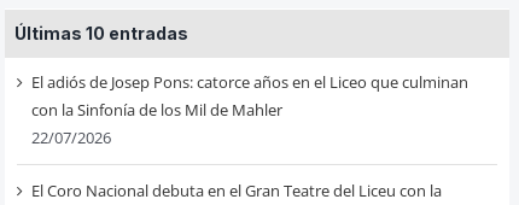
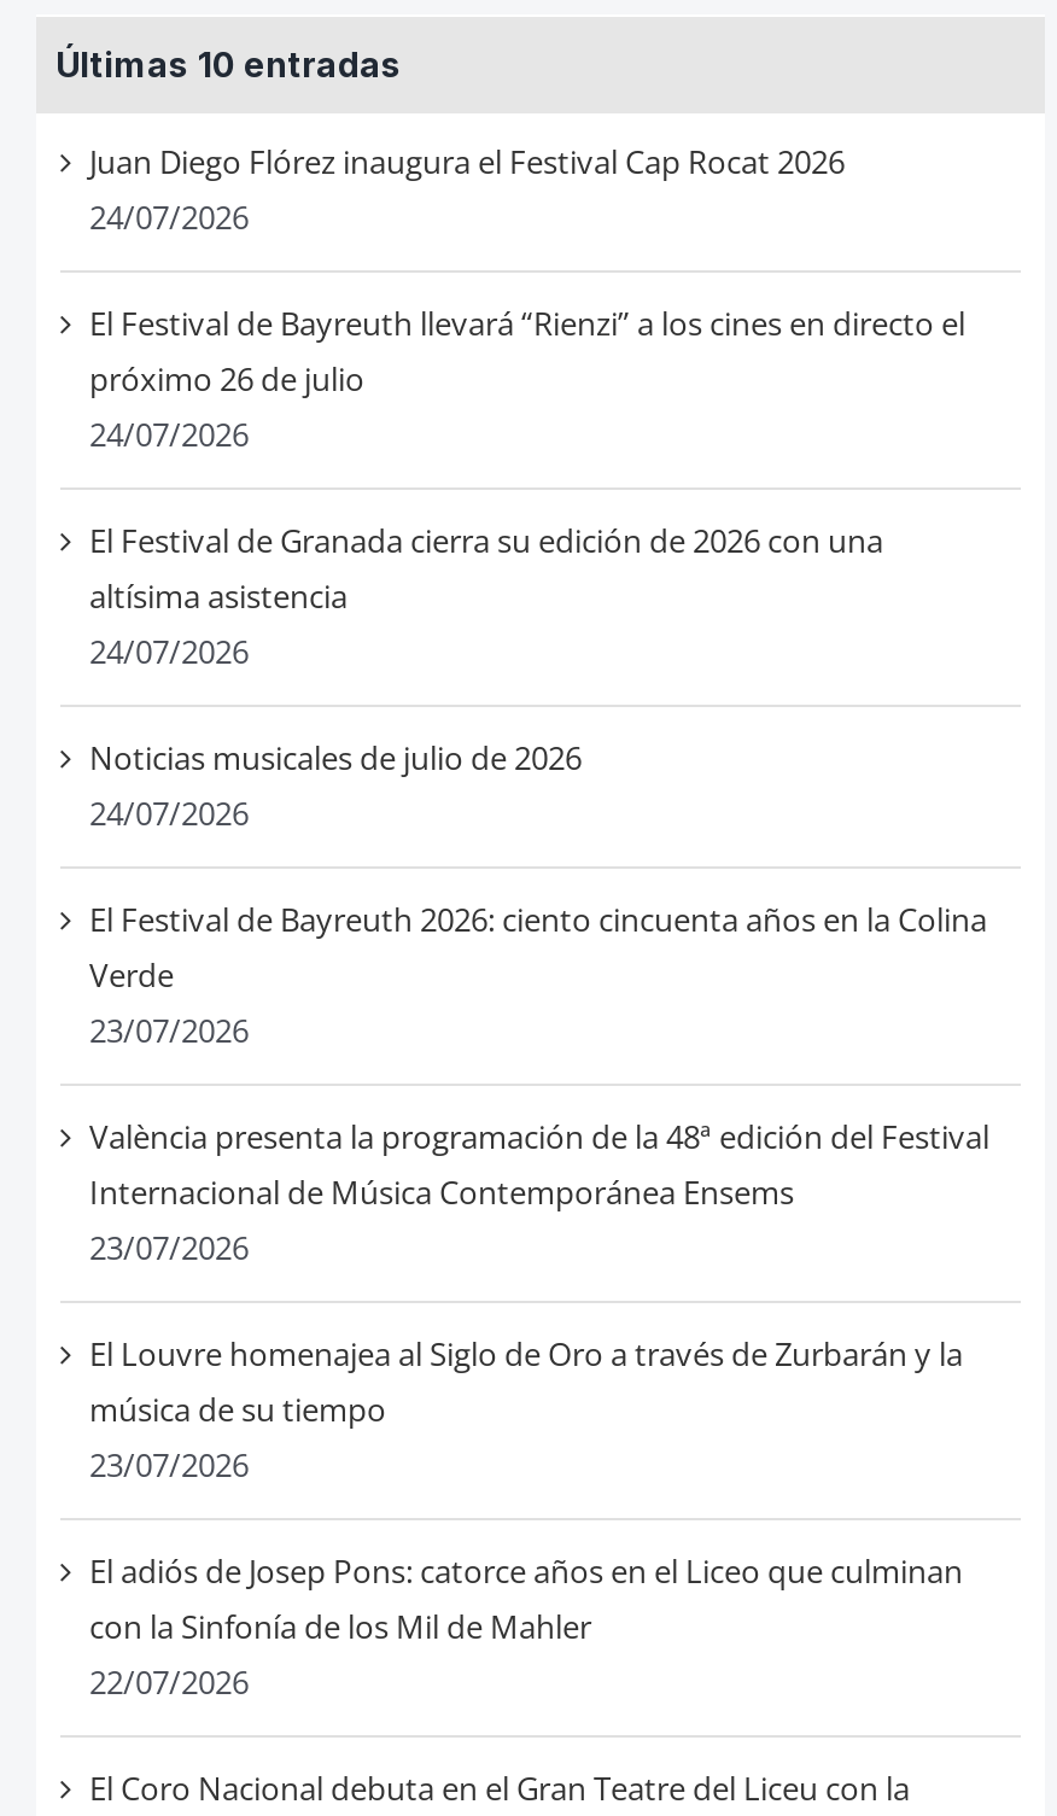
none -> [89,140,989,1486] Juan Diego Flórez inaugura el Festival Cap Rocat 2026 | 24/07/2026 | El Festival de Bayreuth llevará “Rienzi” a los cines en directo el | próximo 26 de julio | 24/07/2026 | El Festival de Granada cierra su edición de 2026 con una | altísima asistencia | 24/07/2026 | Noticias musicales de julio de 2026 | 24/07/2026 | El Festival de Bayreuth 2026: ciento cincuenta años en la Colina | Verde | 23/07/2026 | València presenta la programación de la 48ª edición del Festival | Internacional de Música Contemporánea Ensems | 23/07/2026 | El Louvre homenajea al Siglo de Oro a través de Zurbarán y la | música de su tiempo | 23/07/2026

